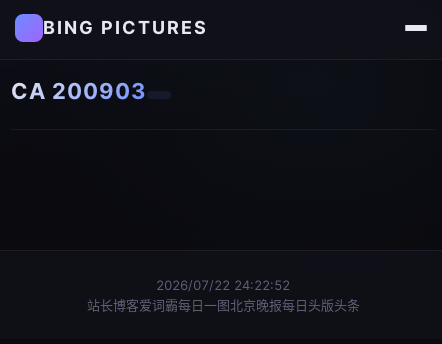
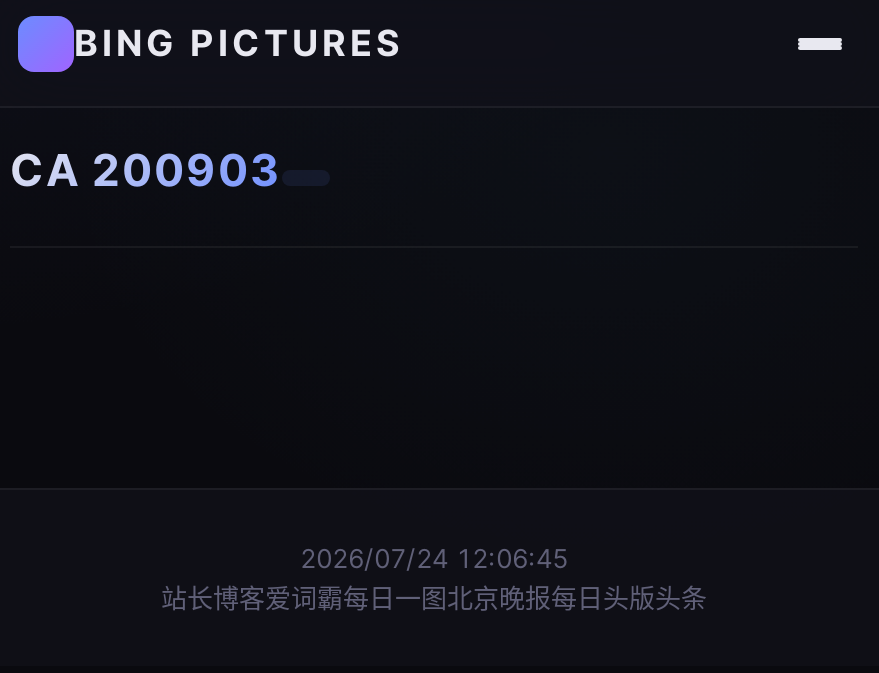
[156,277,290,293] 2026/07/22 24:22:52 -> [300,542,568,574] 2026/07/24 12:06:45

